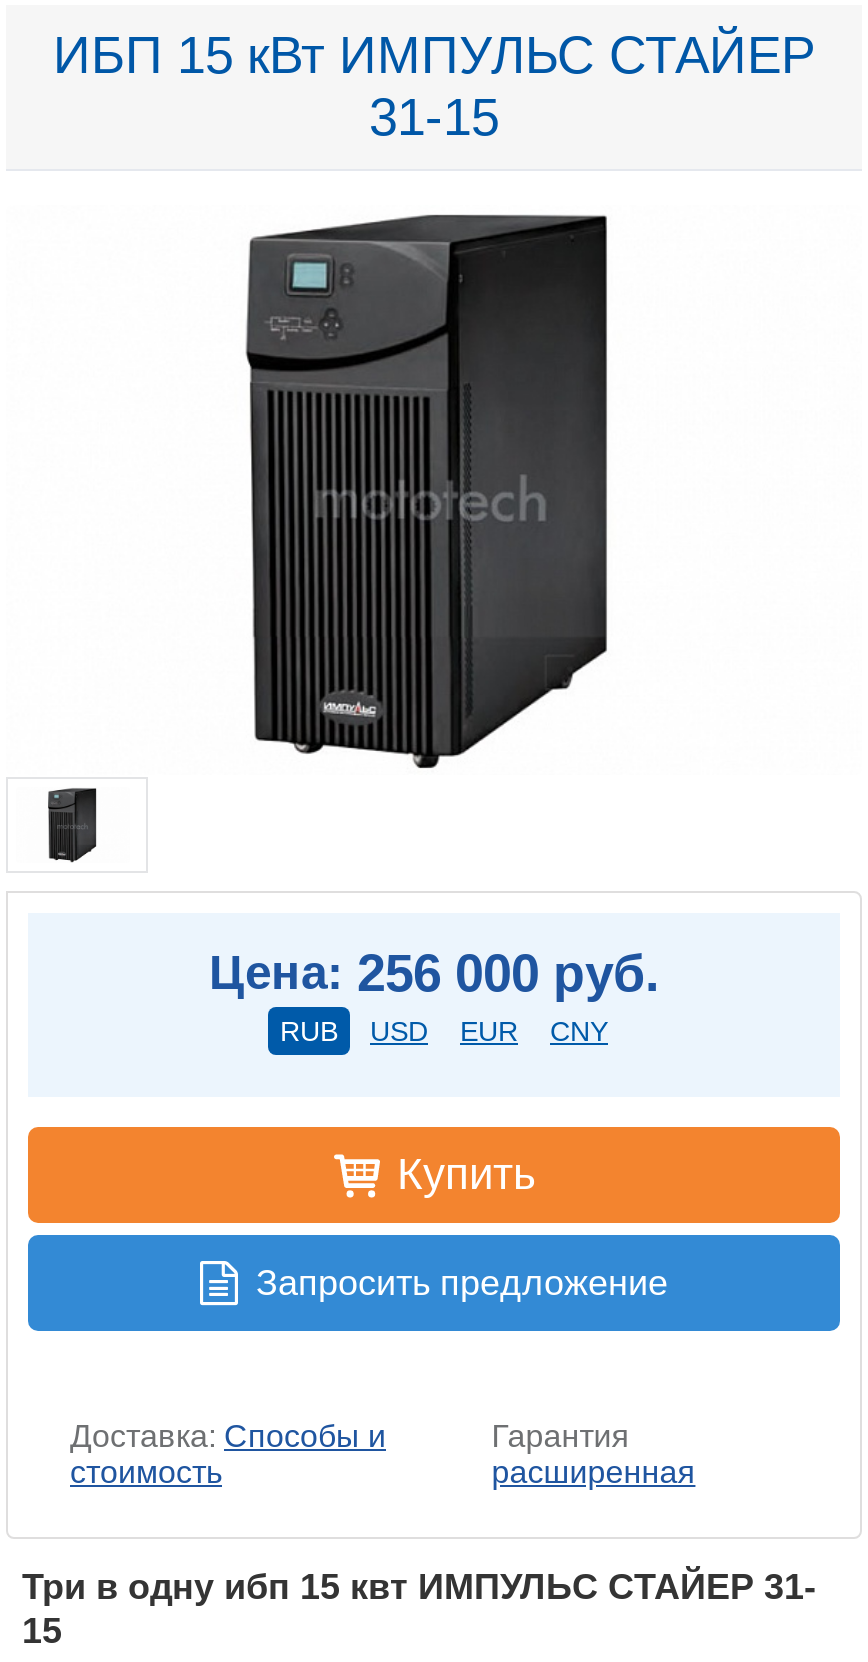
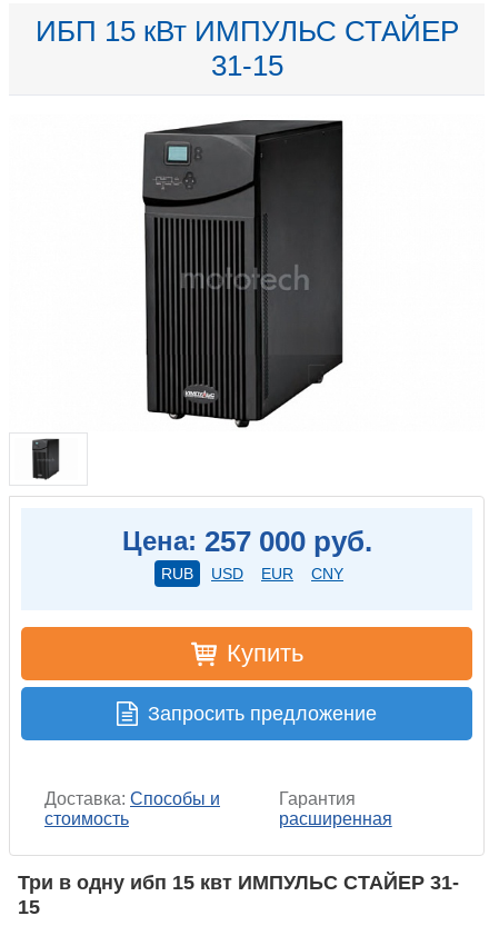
[209,943,659,1003] Цена: 256 000 руб. -> [122,525,372,558] Цена: 257 000 руб.

